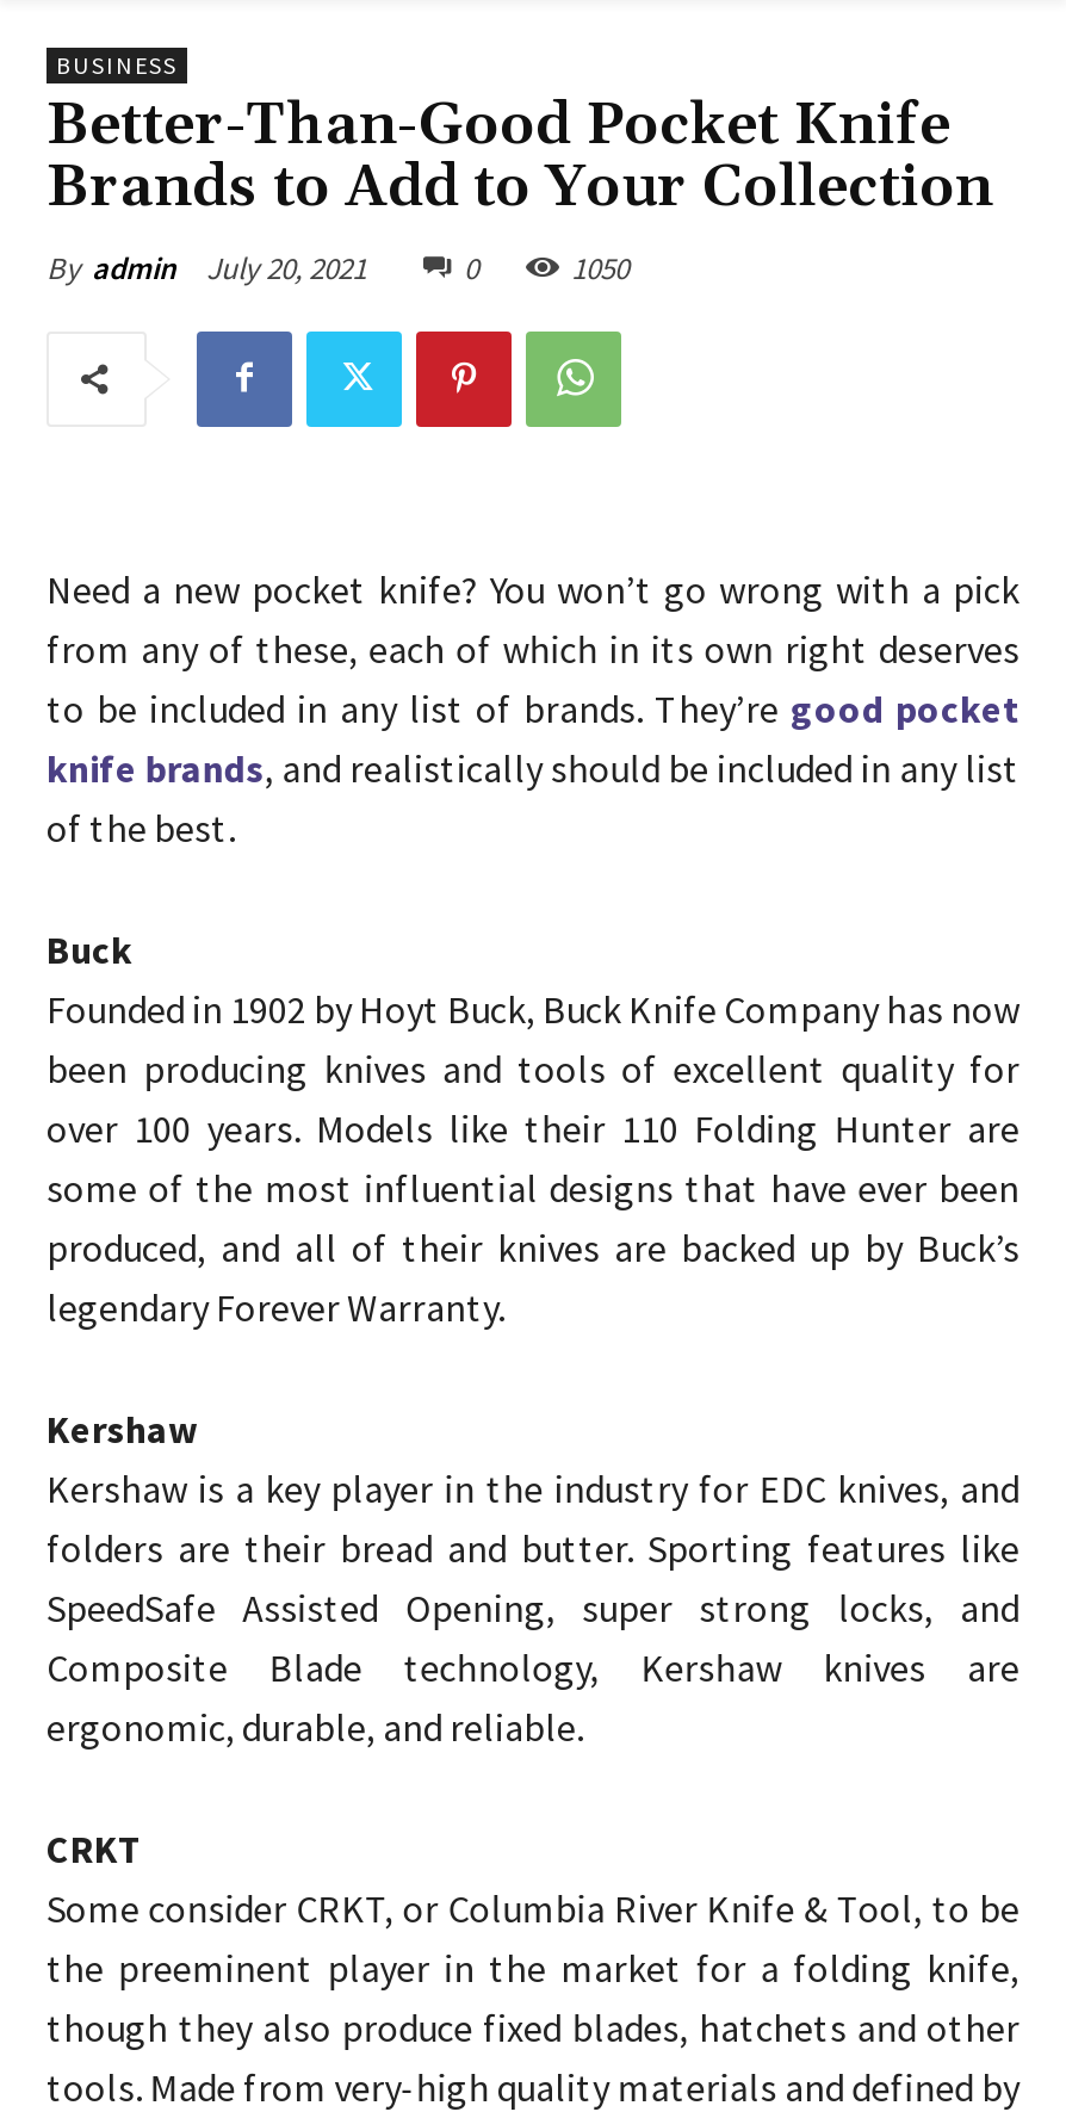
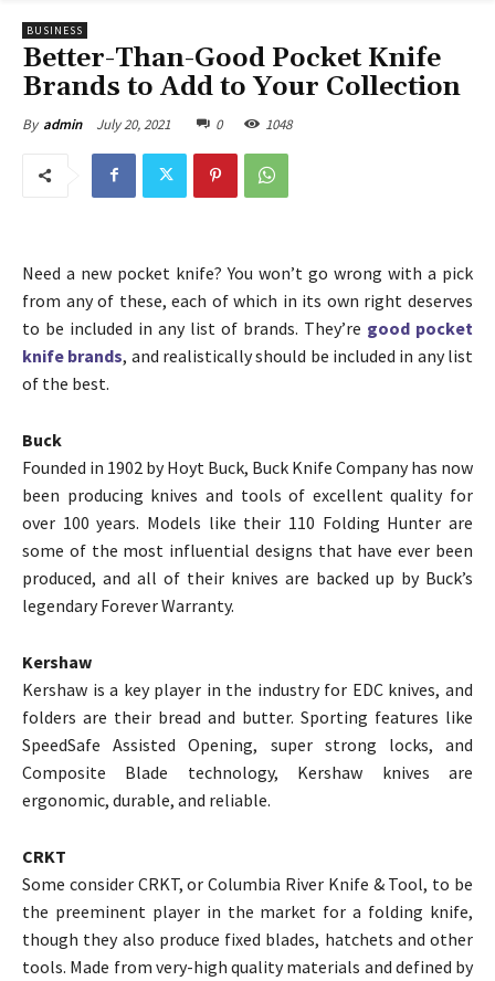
[571,247,628,287] 1050 -> [265,114,292,133] 1048

